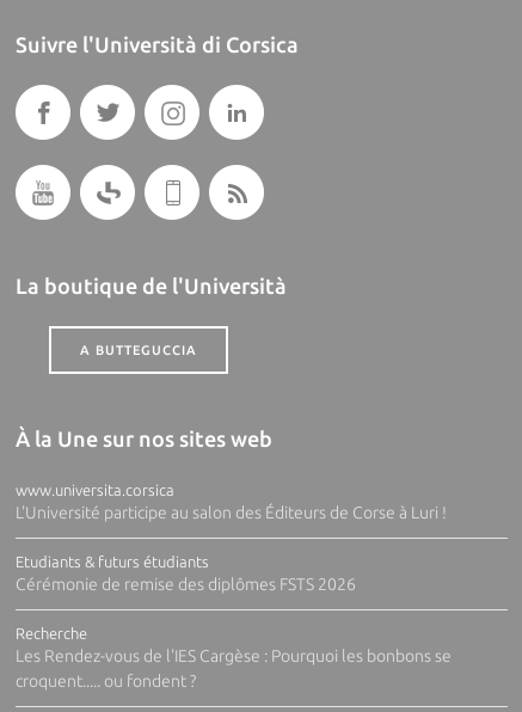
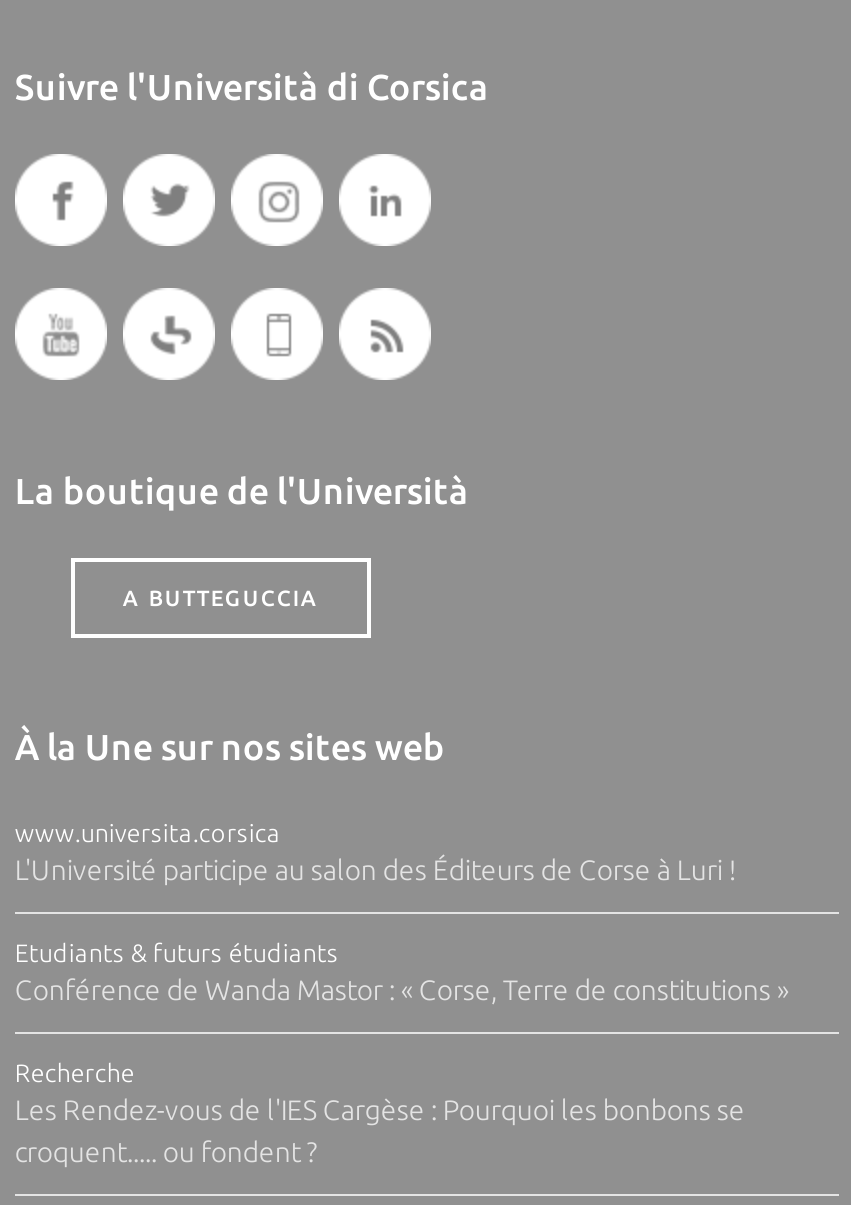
[15,575,356,594] Cérémonie de remise des diplômes FSTS 2026 -> [15,974,789,1006] Conférence de Wanda Mastor : « Corse, Terre de constitutions »

